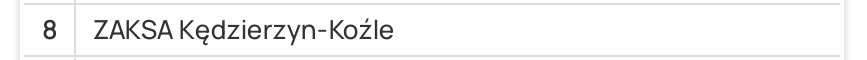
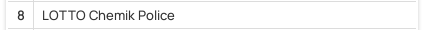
[93,12,395,48] ZAKSA Kędzierzyn-Koźle -> [42,6,175,24] LOTTO Chemik Police

